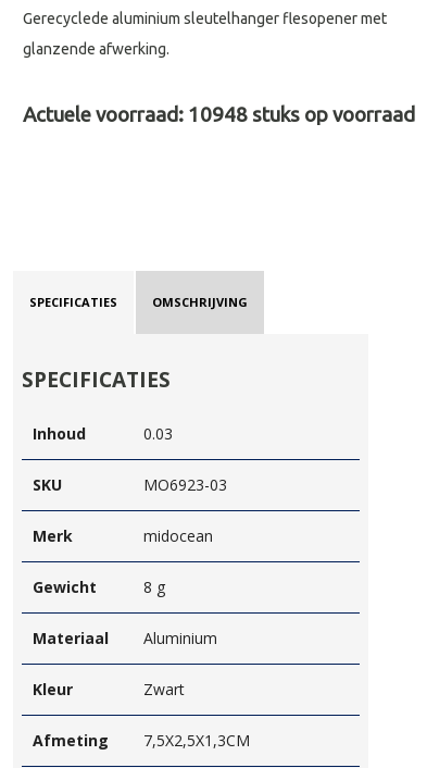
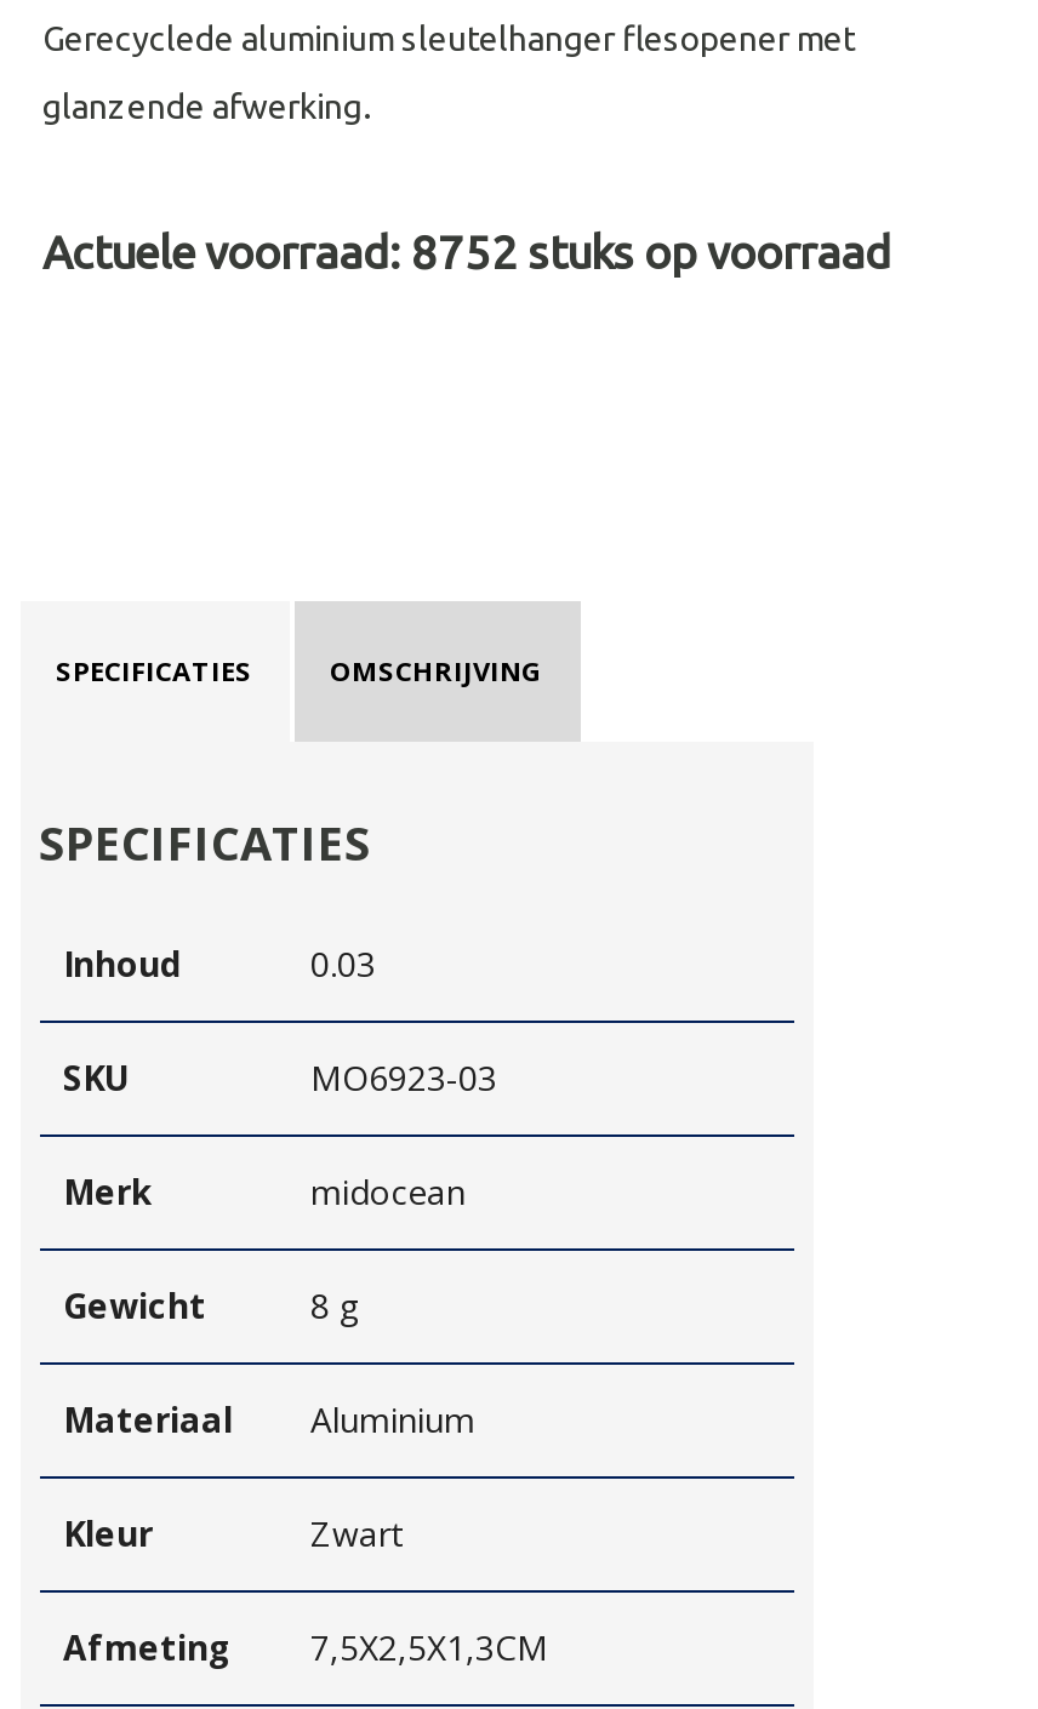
[23,102,415,126] Actuele voorraad: 10948 stuks op voorraad -> [42,226,891,279] Actuele voorraad: 8752 stuks op voorraad

